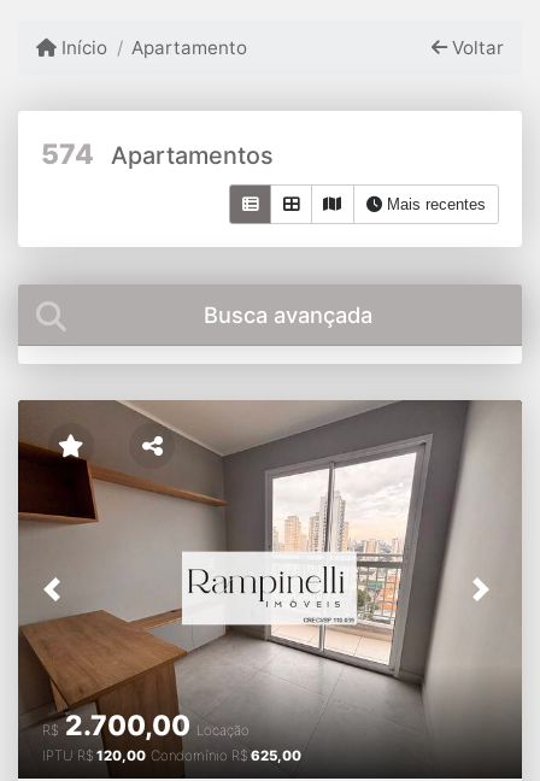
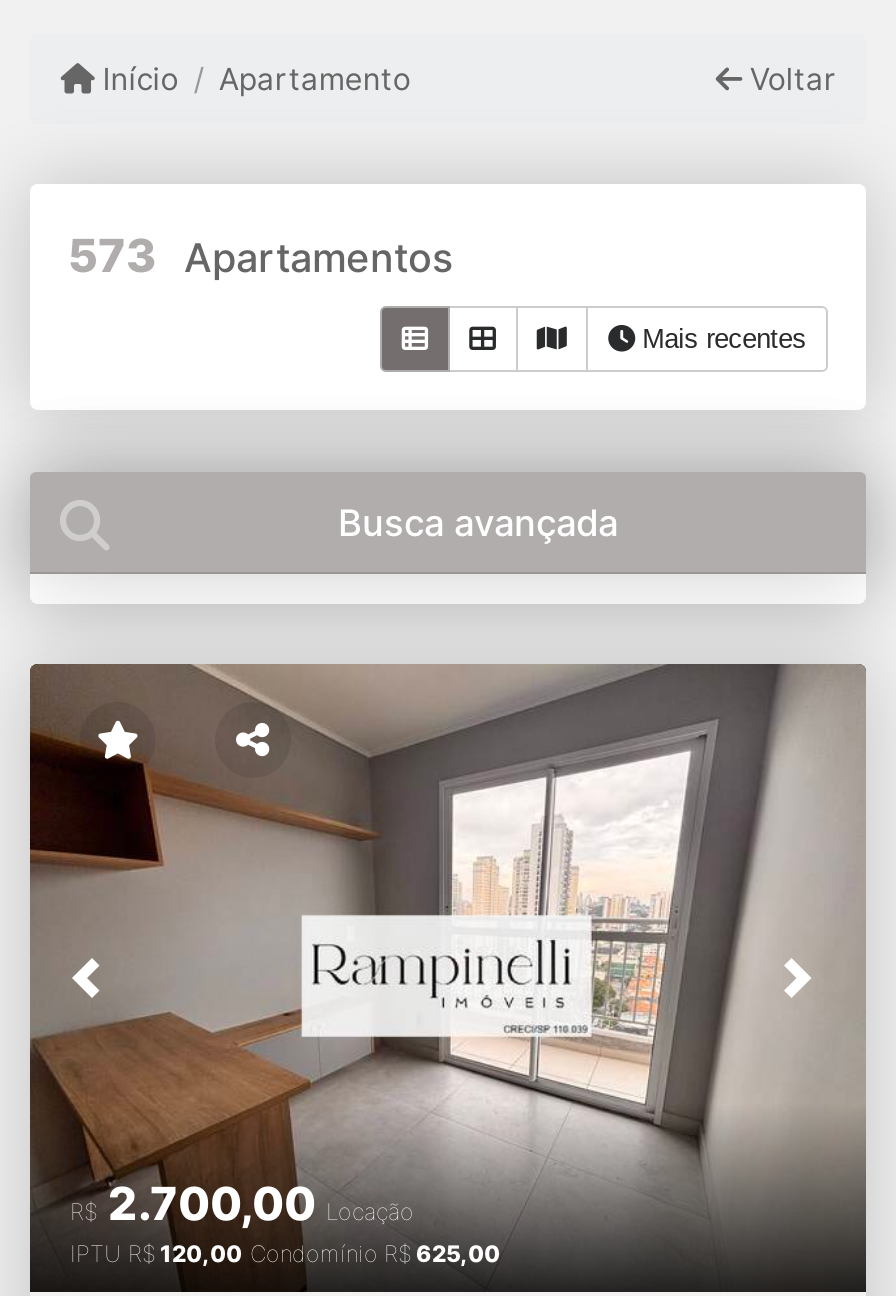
[41,138,274,172] 574 Apartamentos -> [68,229,454,285] 573 Apartamentos

